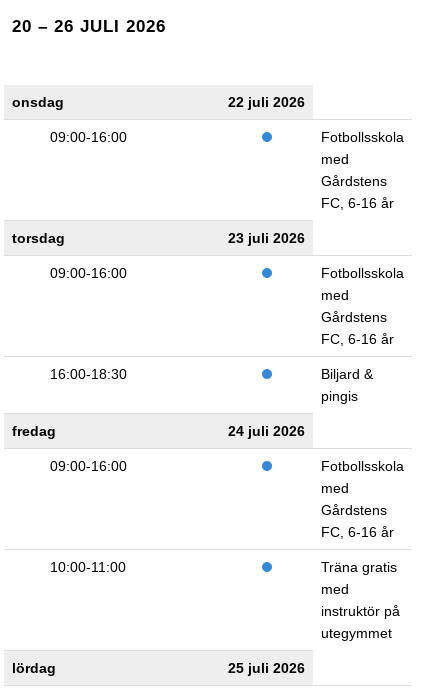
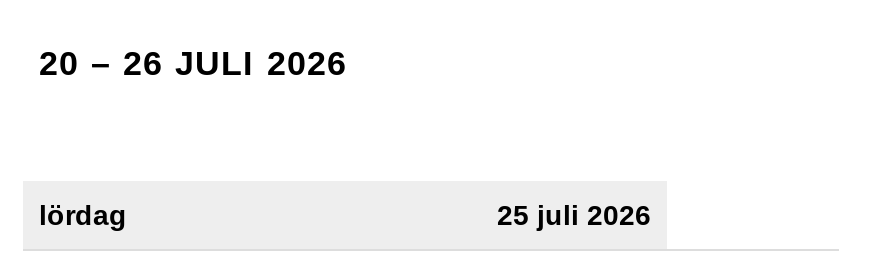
[12,94,404,641] onsdag | 22 juli 2026 | 09:00-16:00 | Fotbollsskola | med | Gårdstens | FC, 6-16 år | torsdag | 23 juli 2026 | 09:00-16:00 | Fotbollsskola | med | Gårdstens | FC, 6-16 år | 16:00-18:30 | Biljard & | pingis | fredag | 24 juli 2026 | 09:00-16:00 | Fotbollsskola | med | Gårdstens | FC, 6-16 år | 10:00-11:00 | Träna gratis | med | instruktör på | utegymmet -> none

